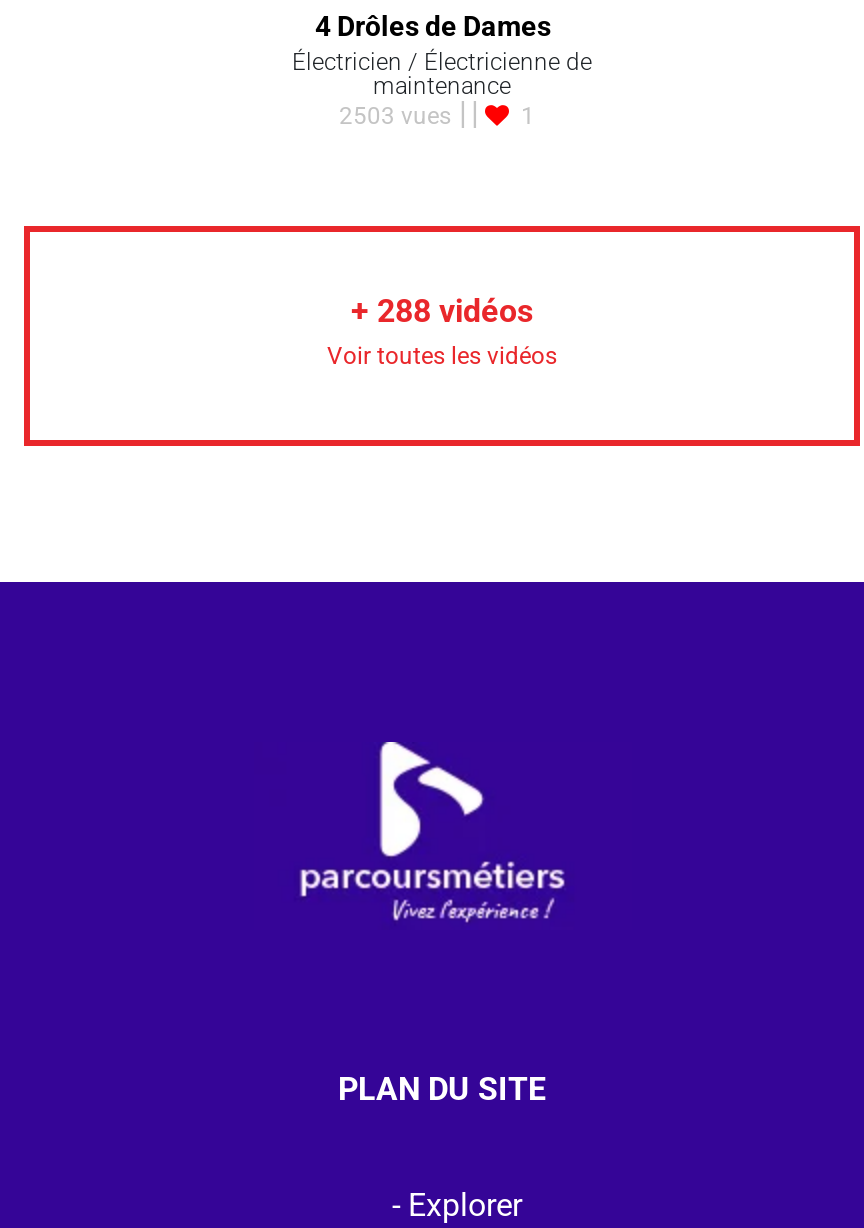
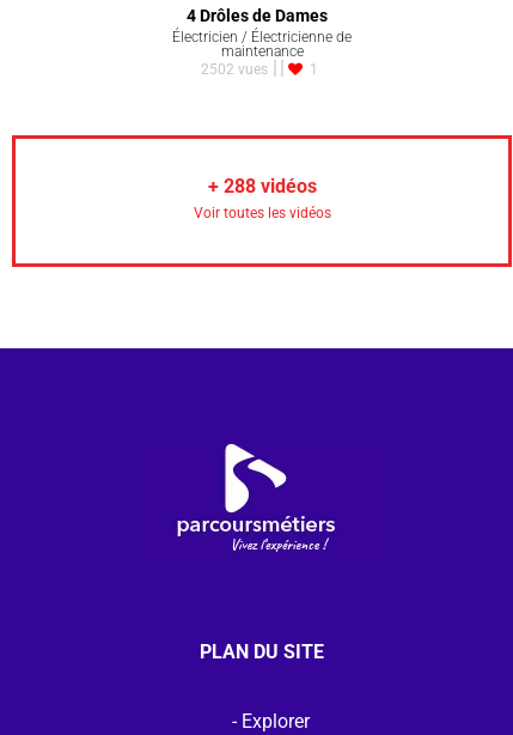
[339,101,451,129] 2503 vues -> [200,60,267,77] 2502 vues

